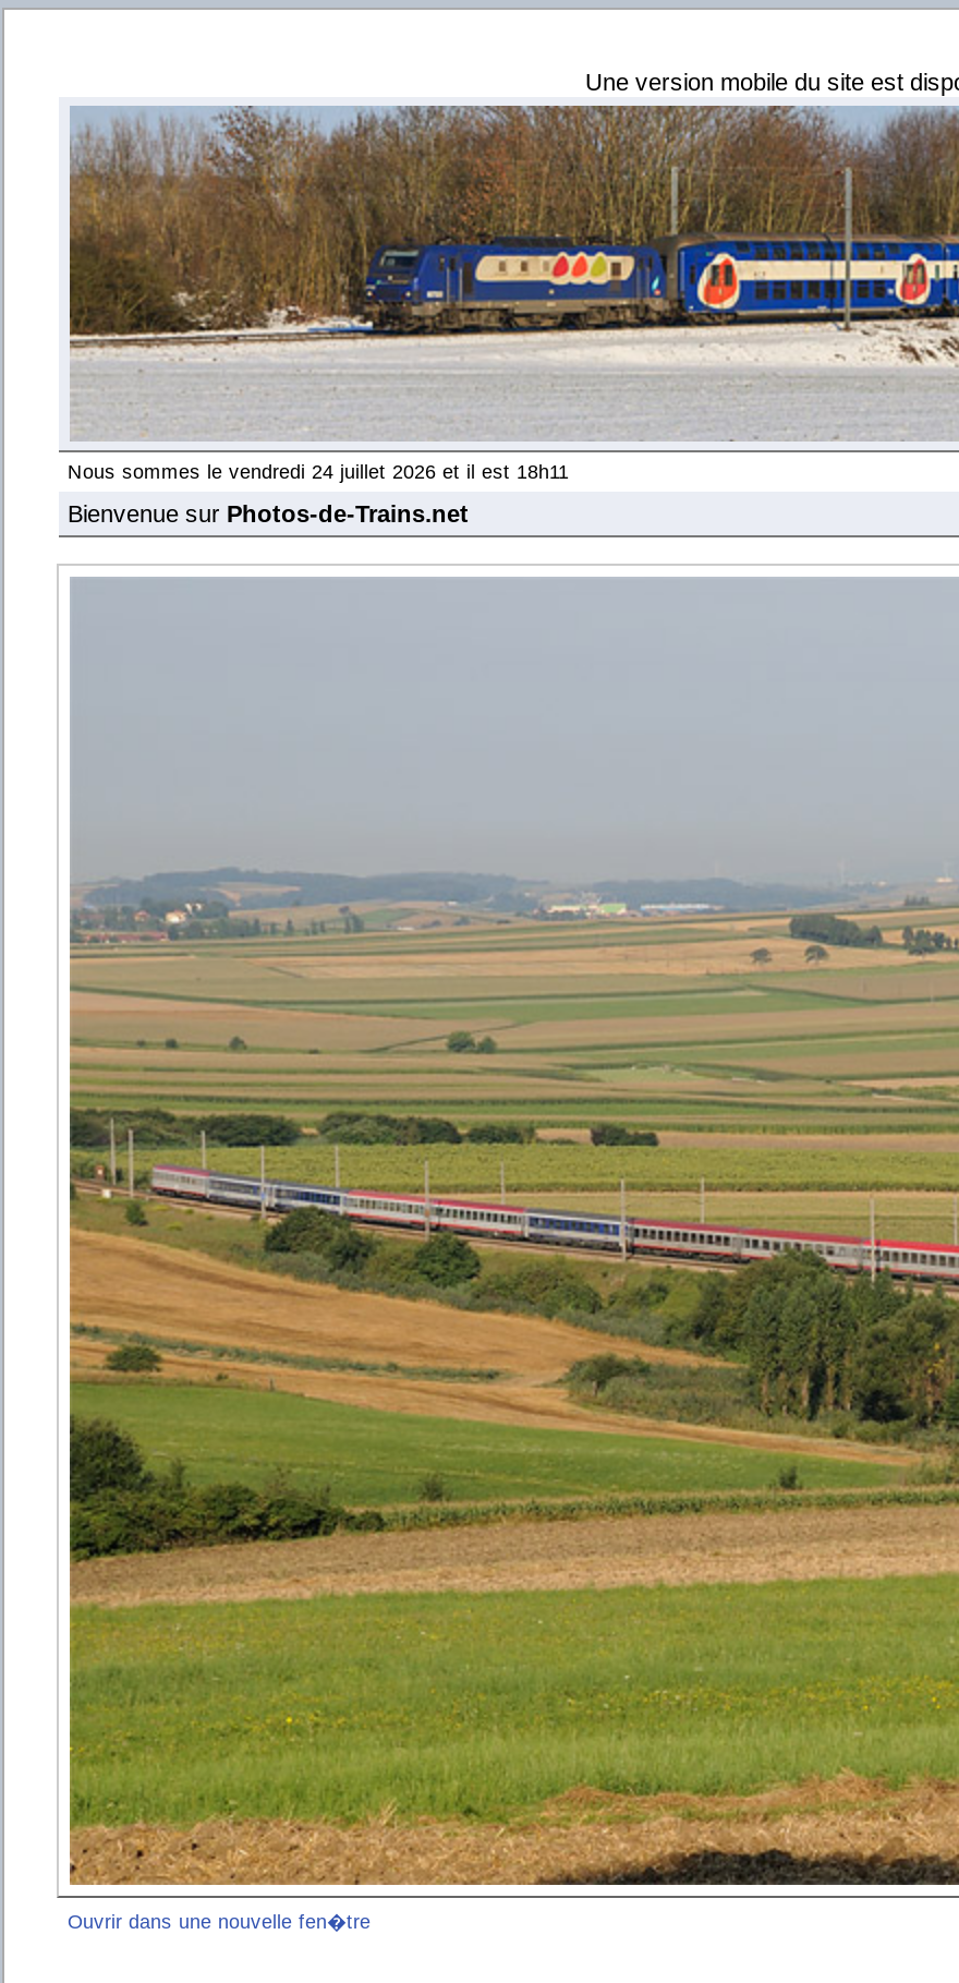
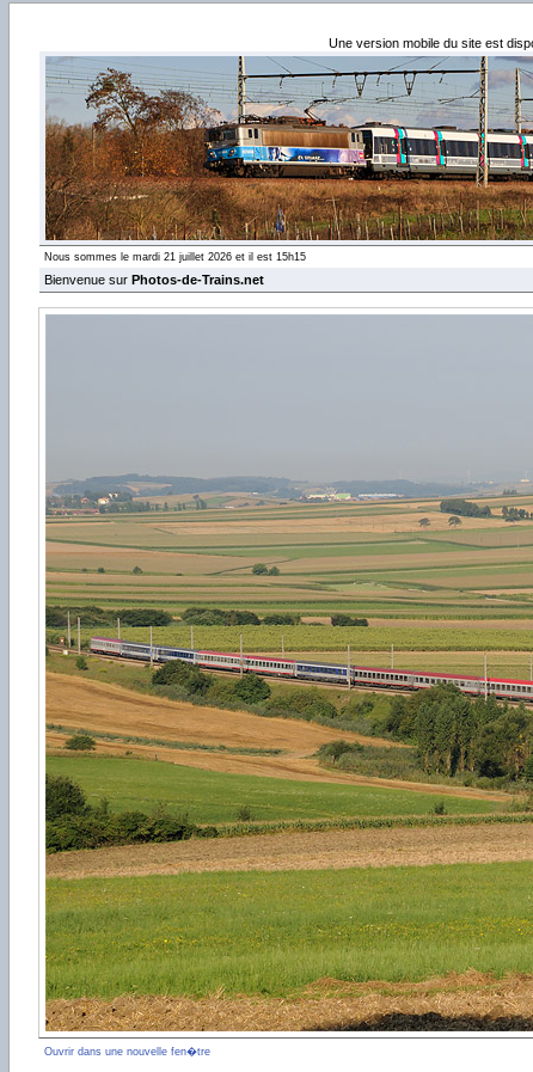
[68,104,952,483] [image] | Nous sommes le vendredi 24 juillet 2026 et il est 18h11 -> [44,56,529,263] [image] | Nous sommes le mardi 21 juillet 2026 et il est 15h15

